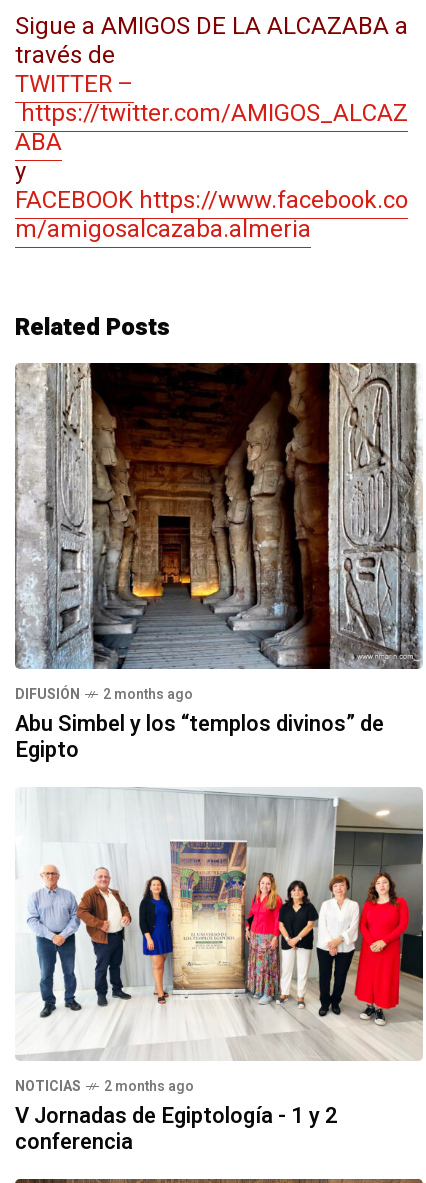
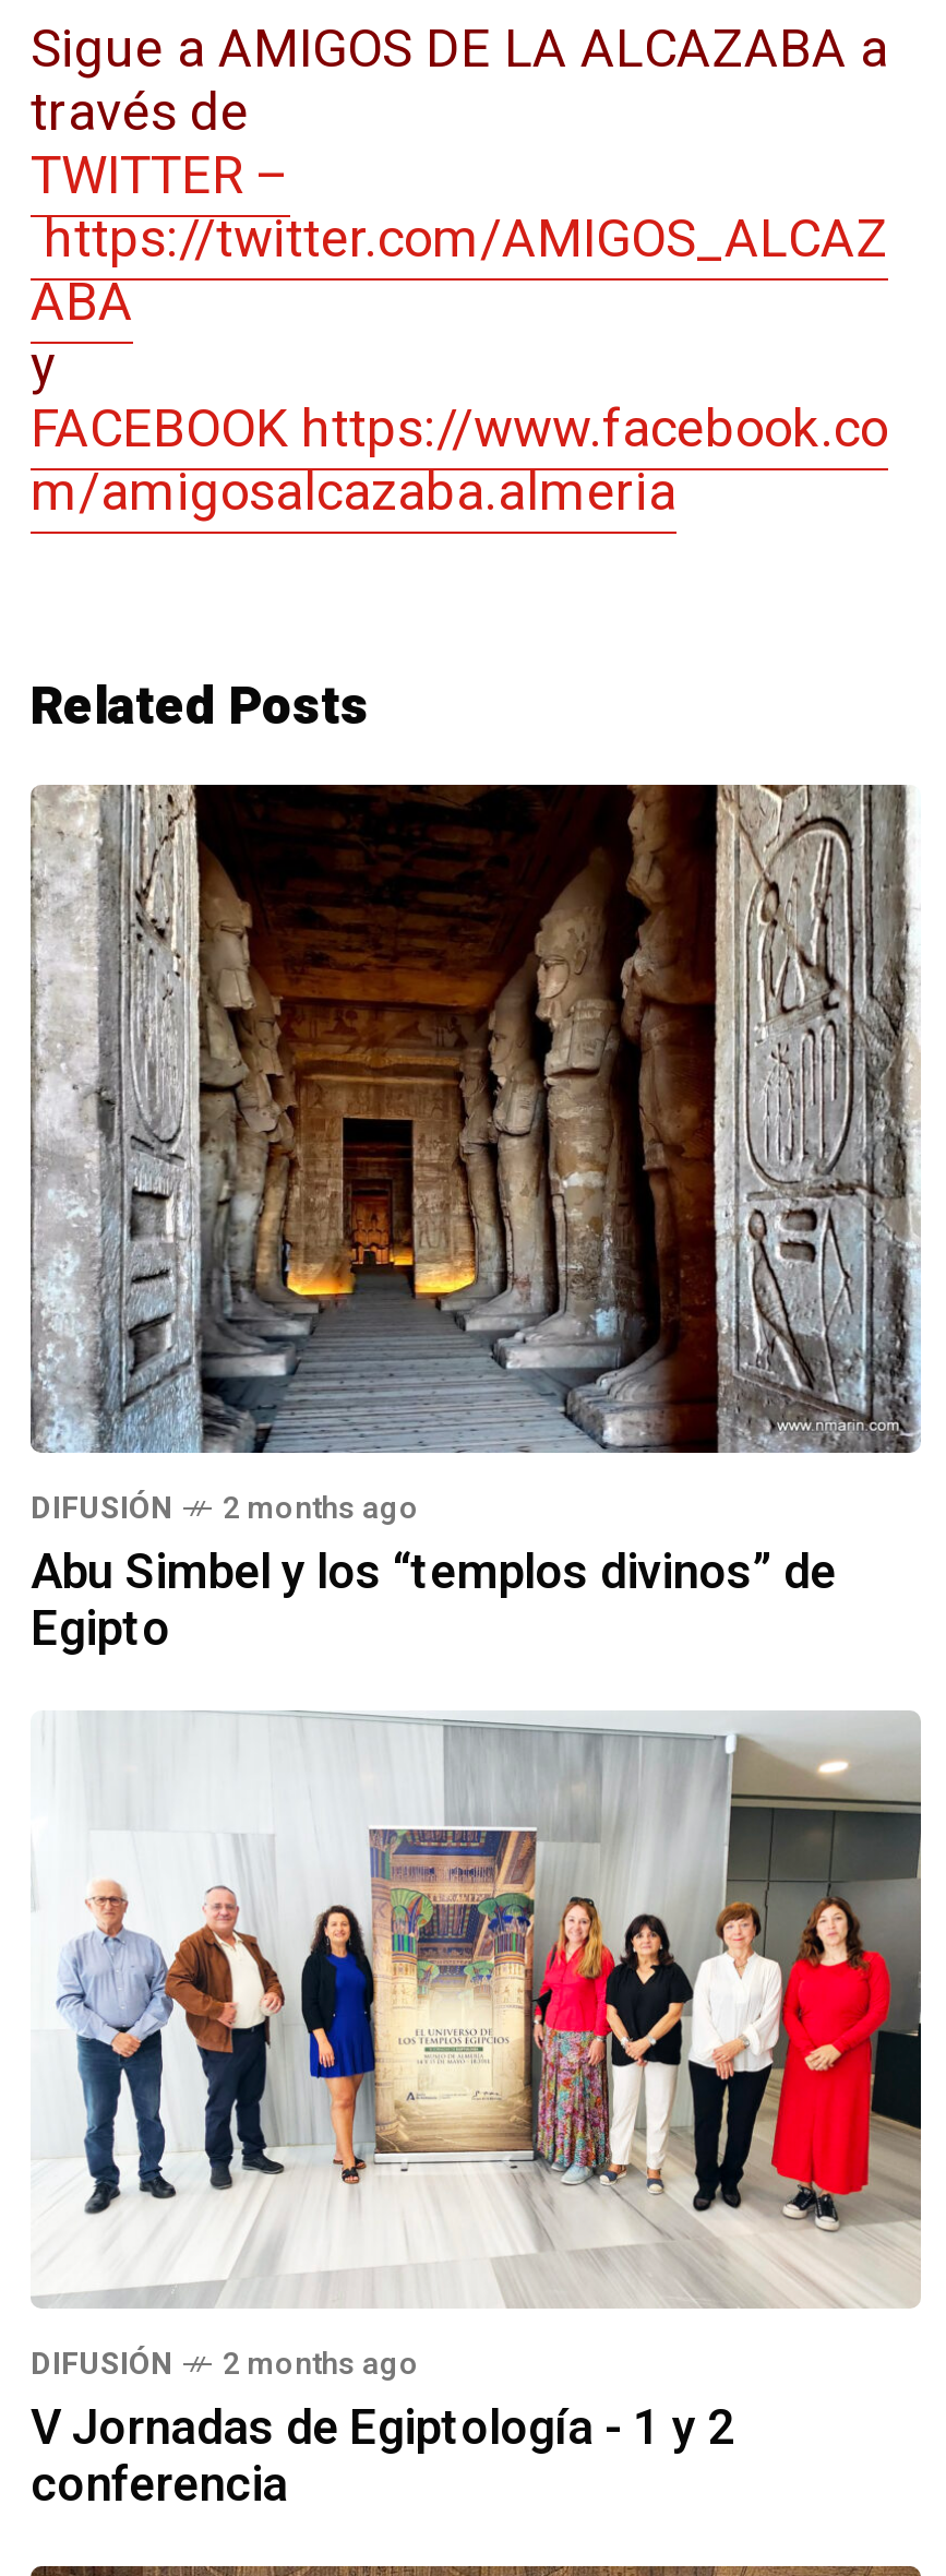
[15,1076,81,1097] NOTICIAS -> [31,2341,172,2387] DIFUSIÓN

